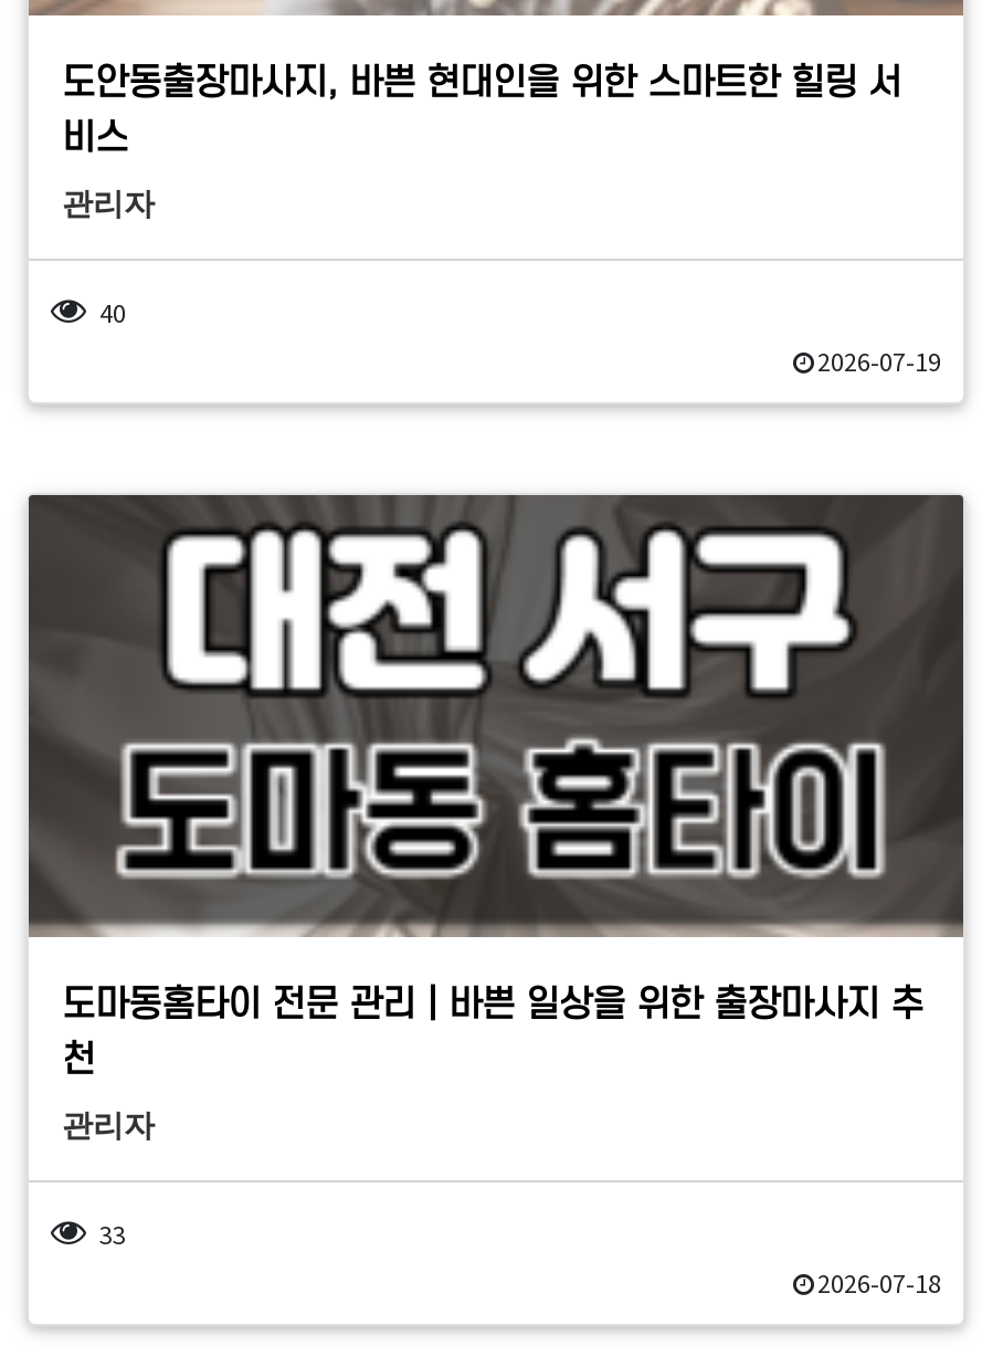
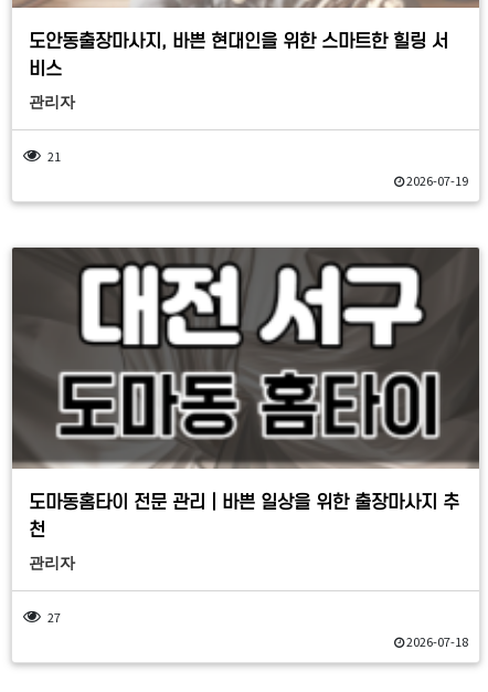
[99,294,126,329] 40 -> [47,147,61,165] 21
[99,1216,126,1251] 33 -> [47,608,61,626] 27

